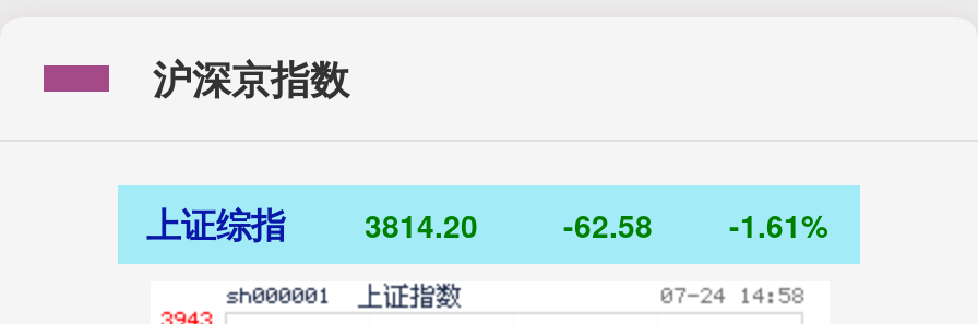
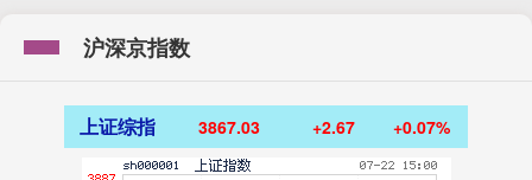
[365,204,478,247] 3814.20 -> [198,115,260,138] 3867.03
[563,204,653,247] -62.58 -> [312,115,355,138] +2.67
[729,204,827,247] -1.61% -> [393,115,450,138] +0.07%

